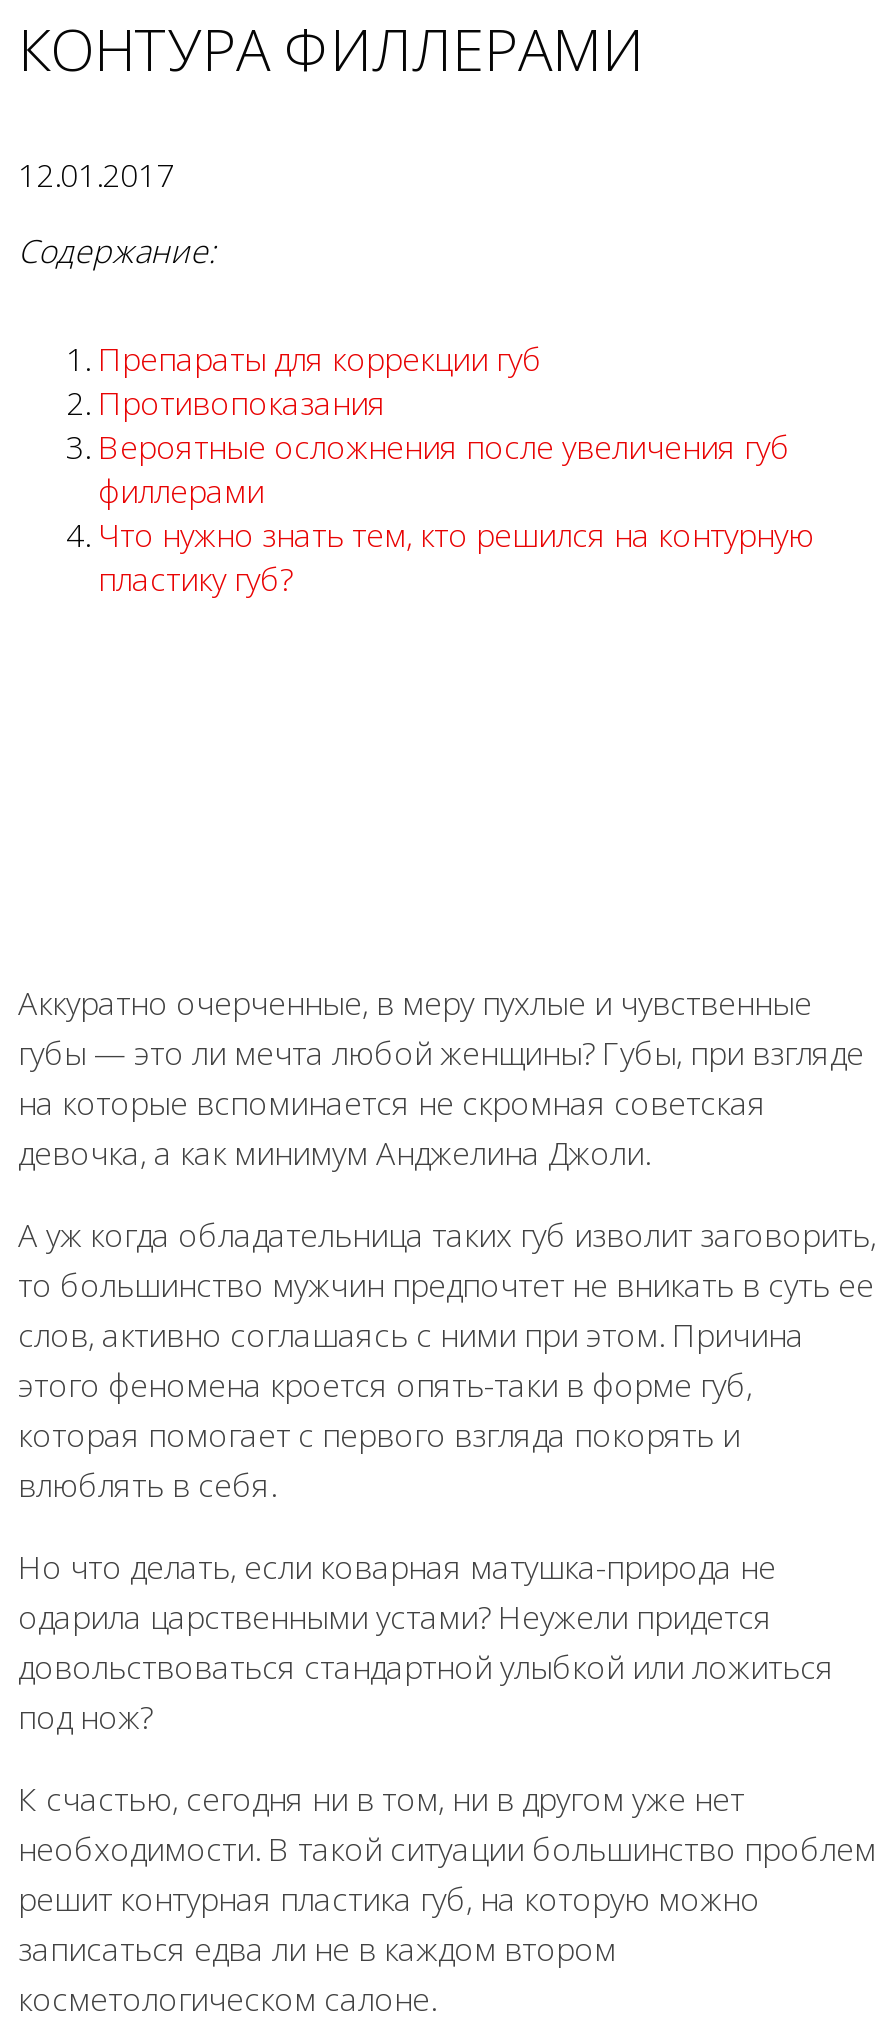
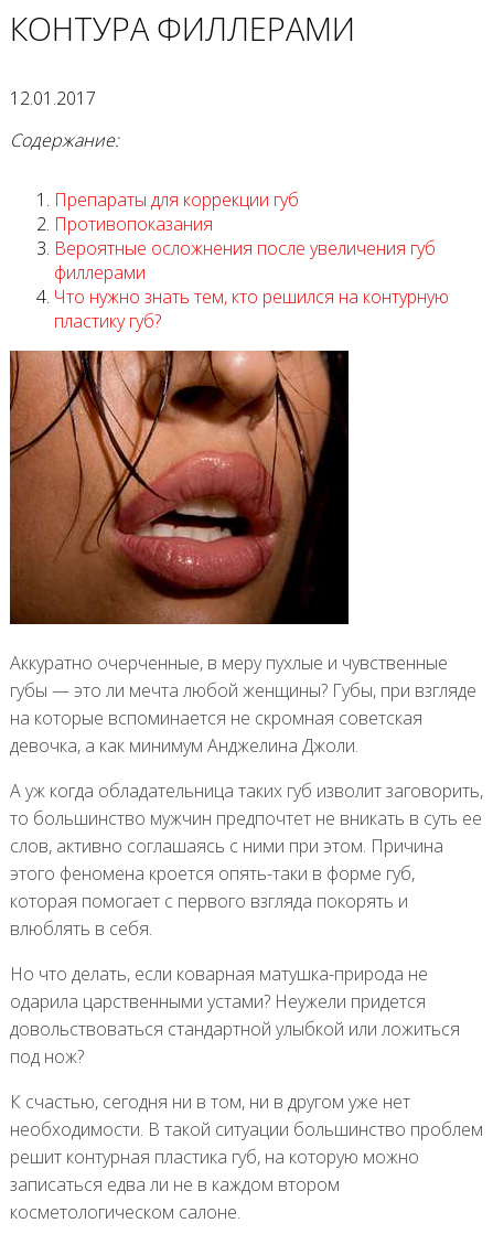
none -> [9,350,350,625] [image]

